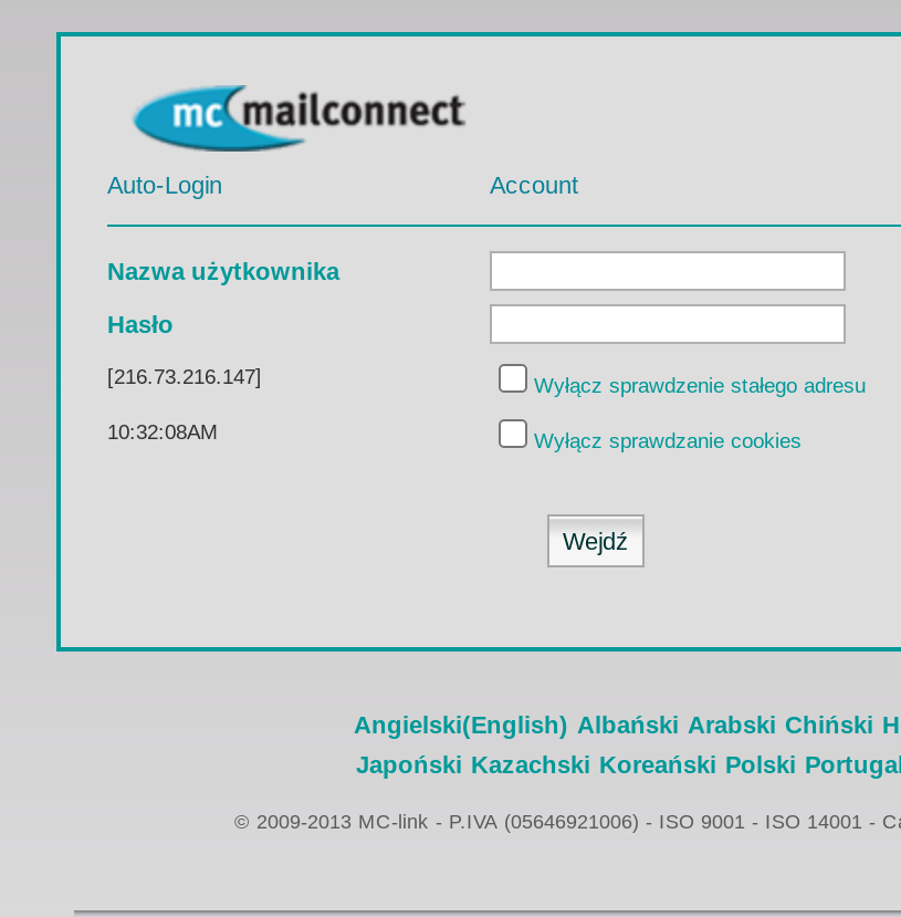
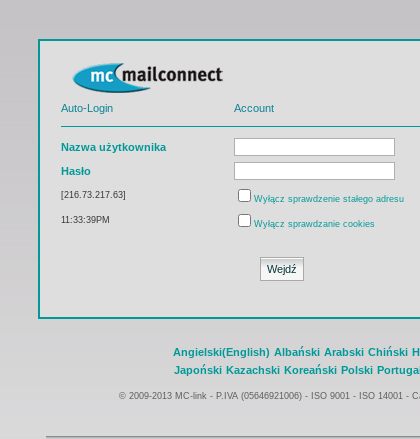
[107,366,262,388] [216.73.216.147] -> [61,190,126,200] [216.73.217.63]
[107,421,218,444] 10:32:08AM -> [61,215,110,225] 11:33:39PM

